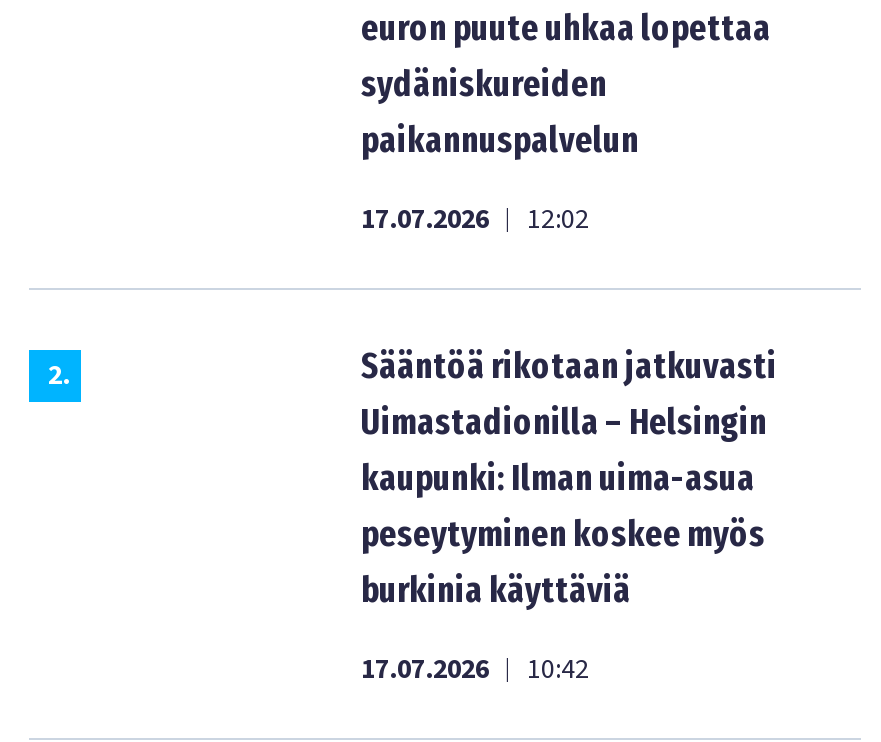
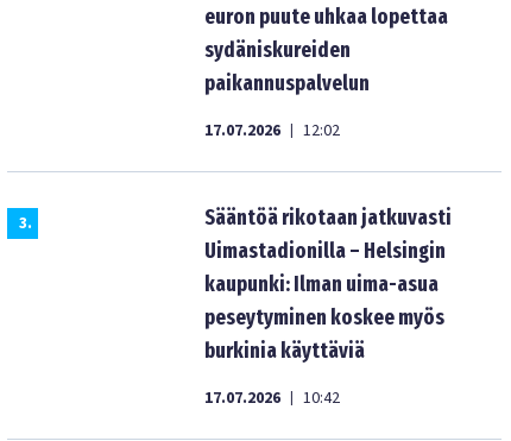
[48,356,70,396] 2. -> [18,212,31,235] 3.

